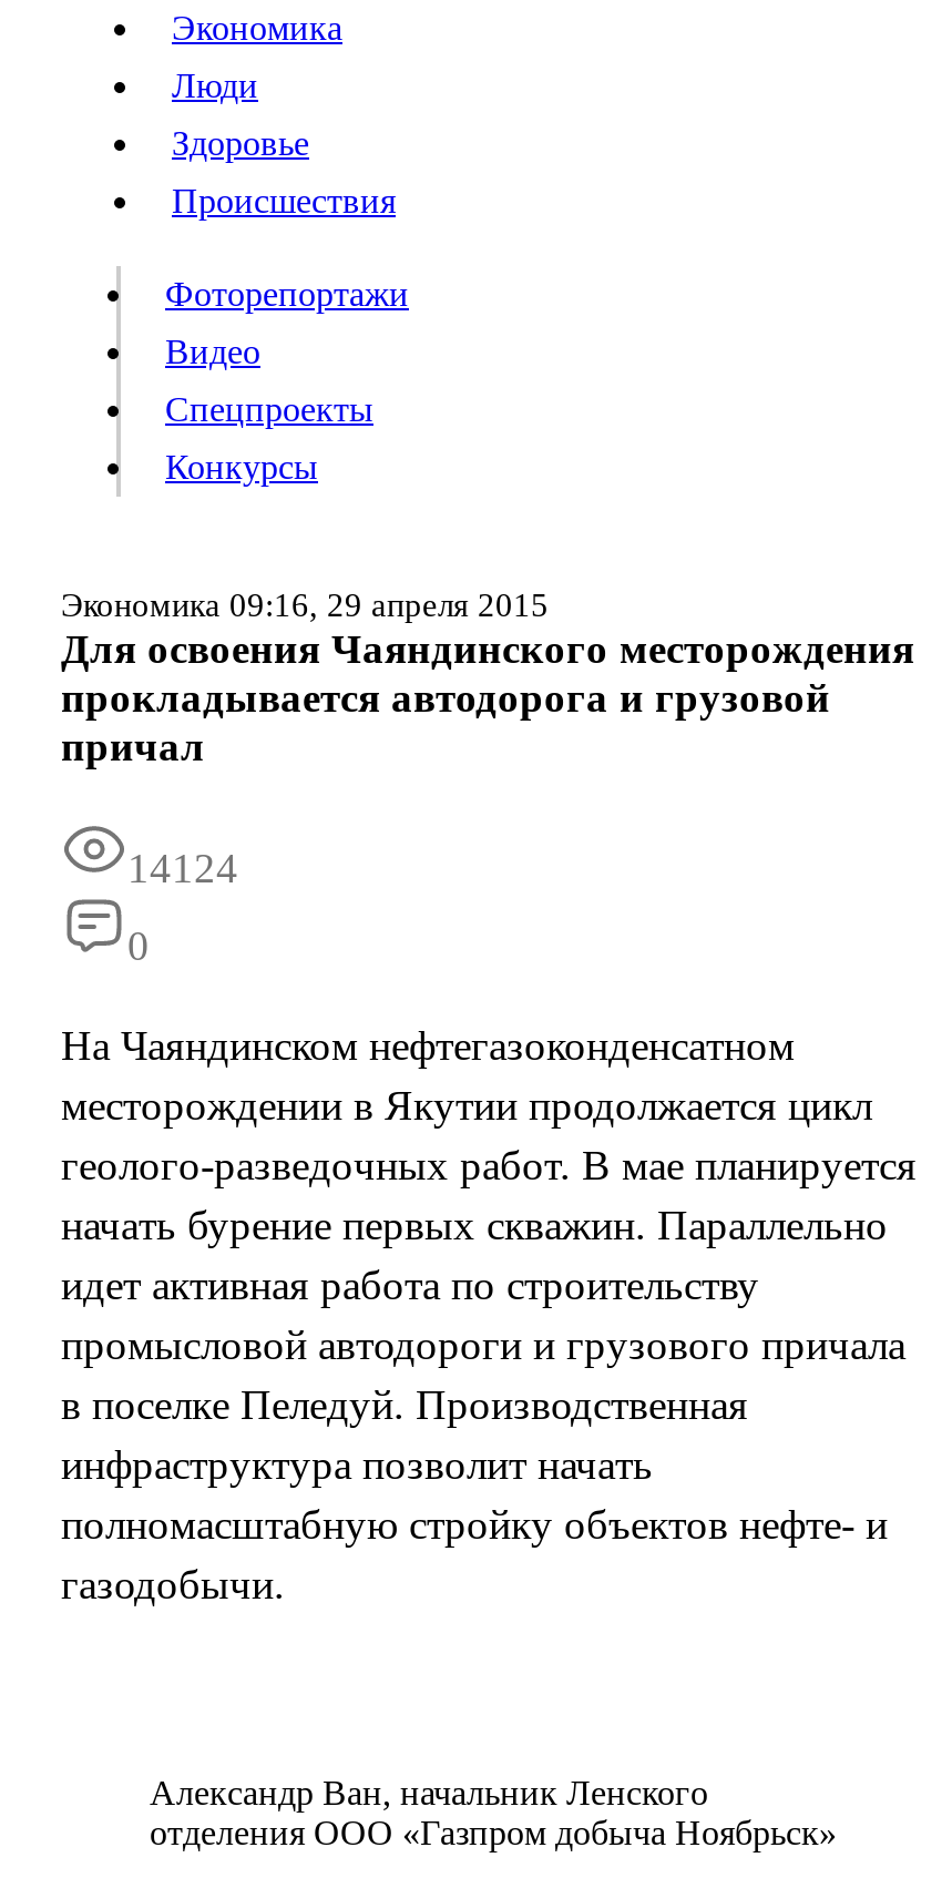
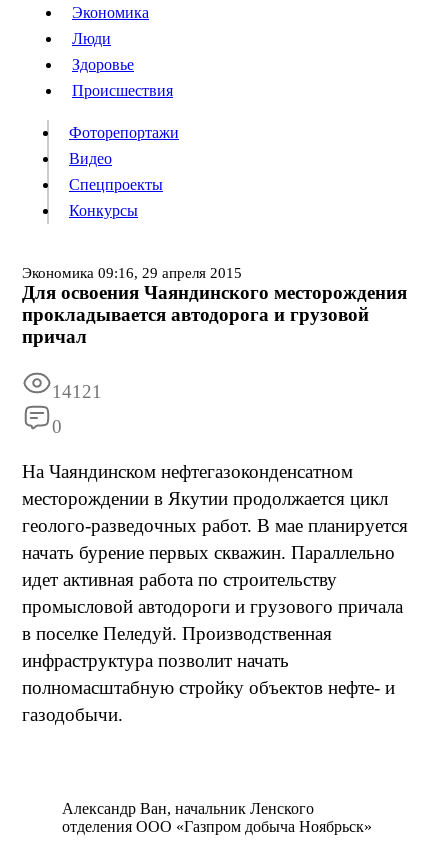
[127,845,238,892] 14124 -> [52,381,102,402] 14121

